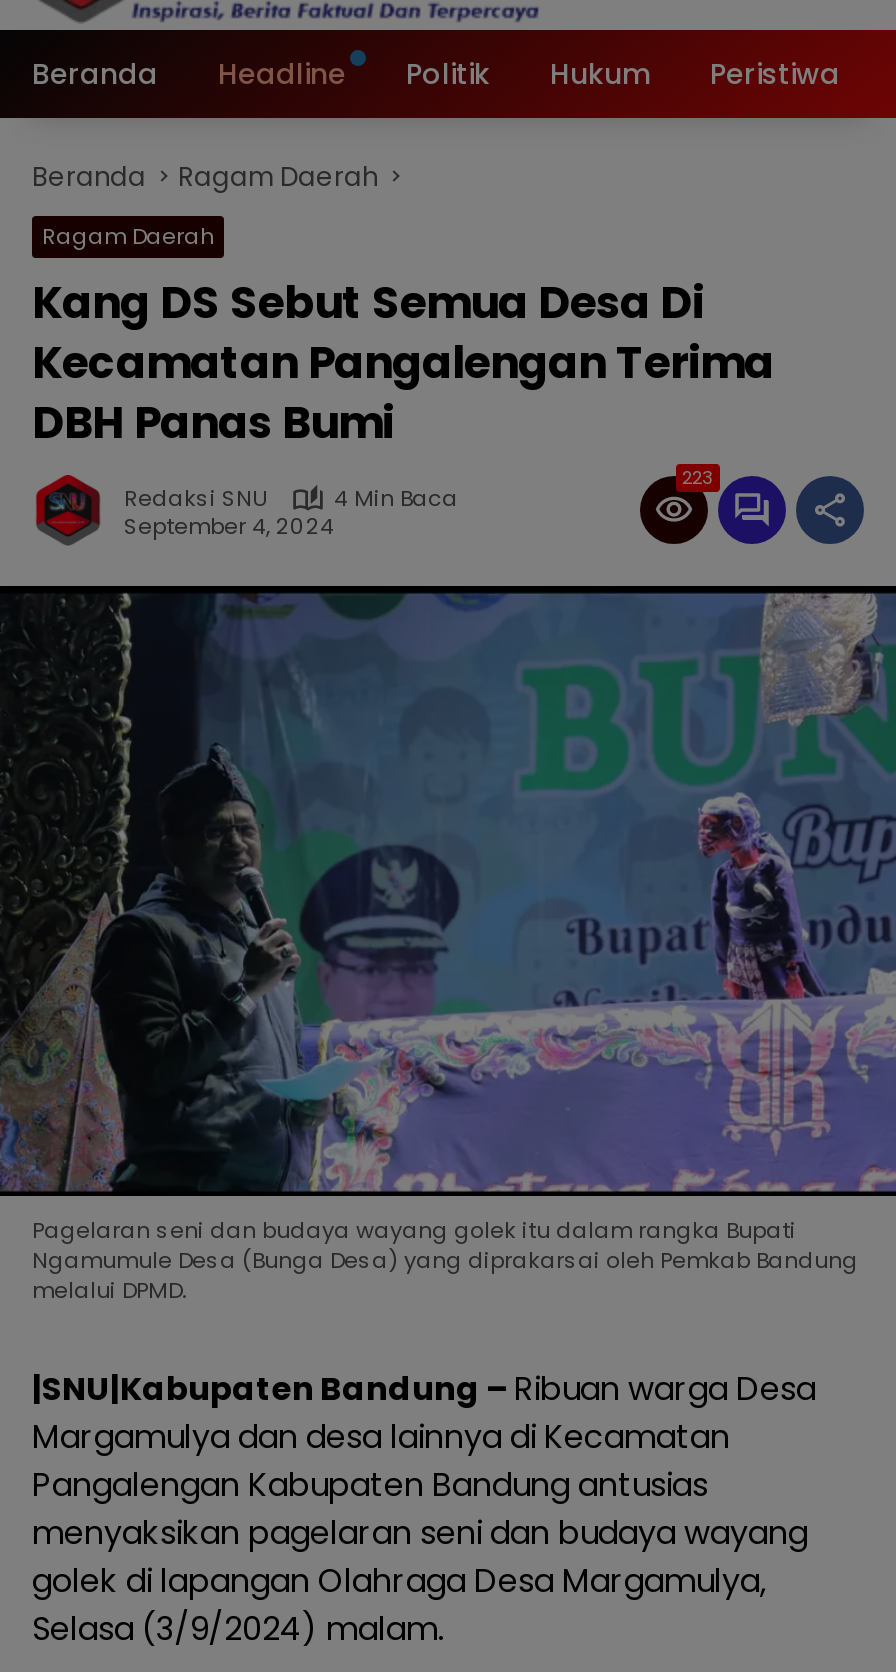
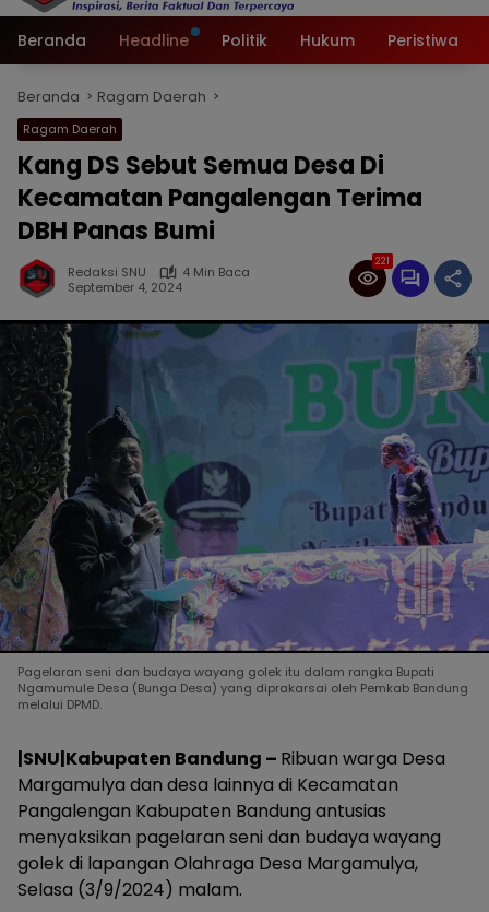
[682,466,714,490] 223 -> [375,254,390,268] 221

